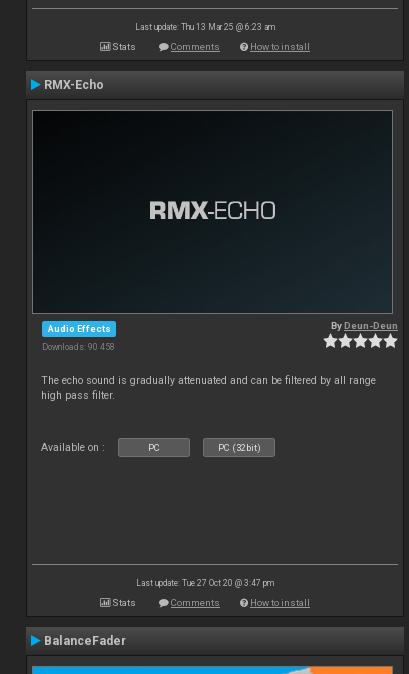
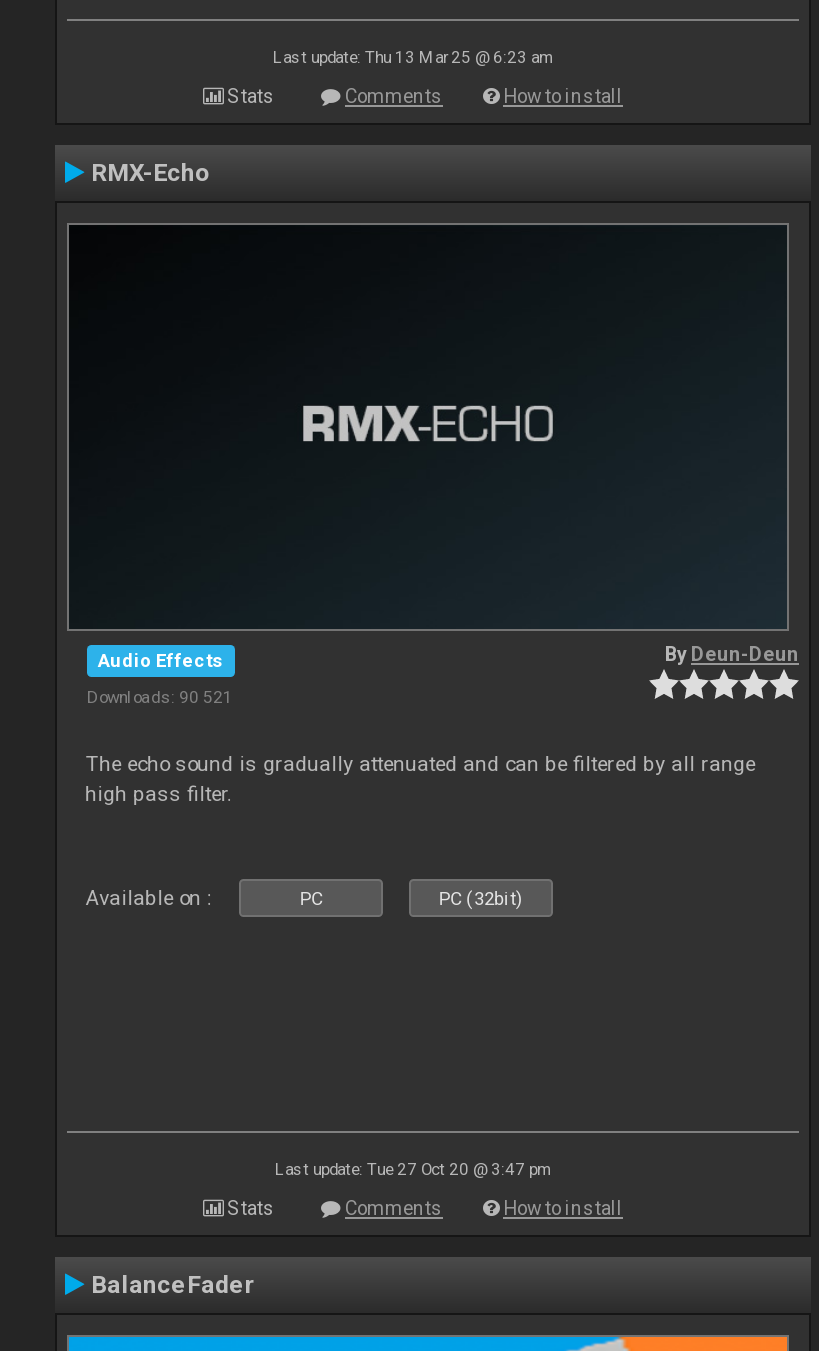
[42,342,115,352] Downloads: 90 458 -> [87,686,233,706] Downloads: 90 521

